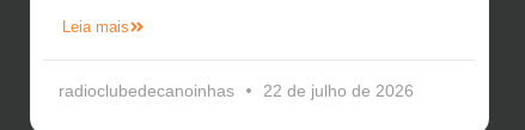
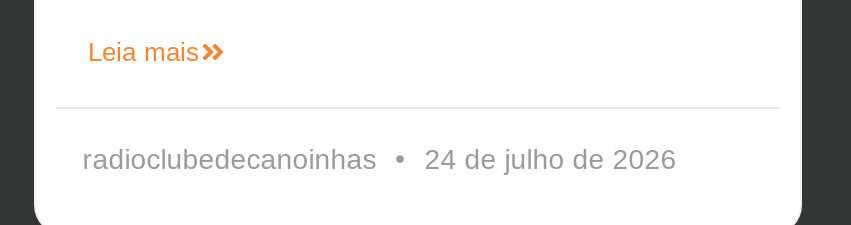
[59,81,414,100] radioclubedecanoinhas 22 de julho de 2026 -> [82,142,676,174] radioclubedecanoinhas 24 de julho de 2026

